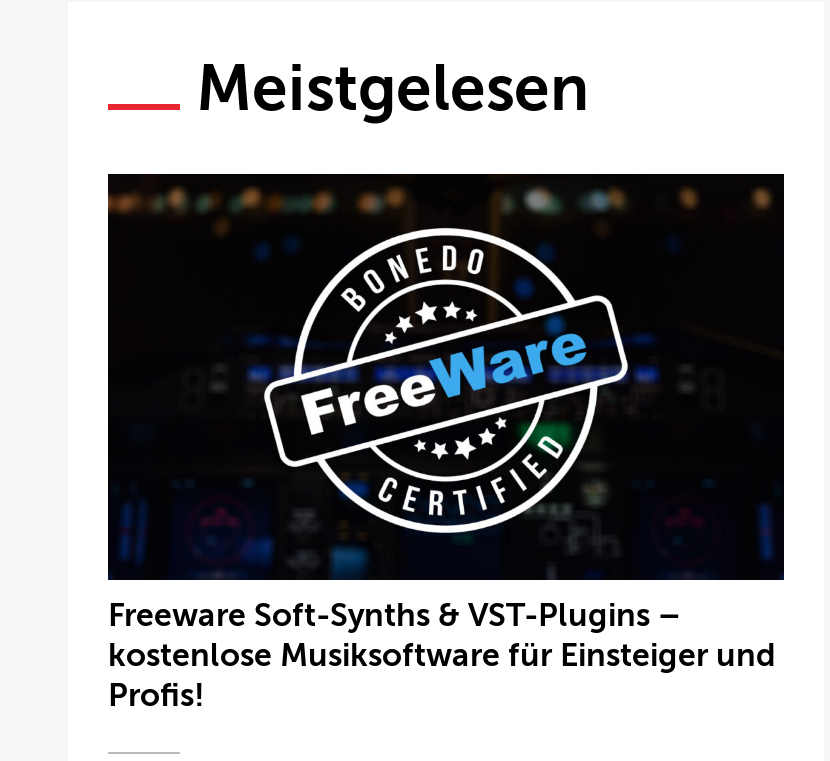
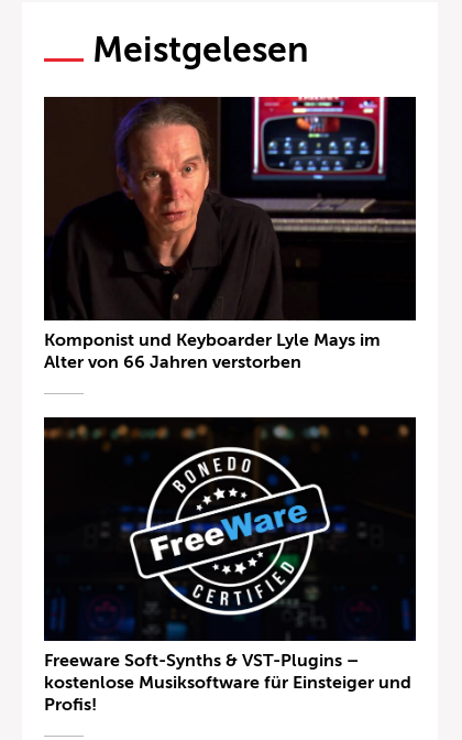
none -> [44,96,417,372] [image] | Komponist und Keyboarder Lyle Mays im | Alter von 66 Jahren verstorben

